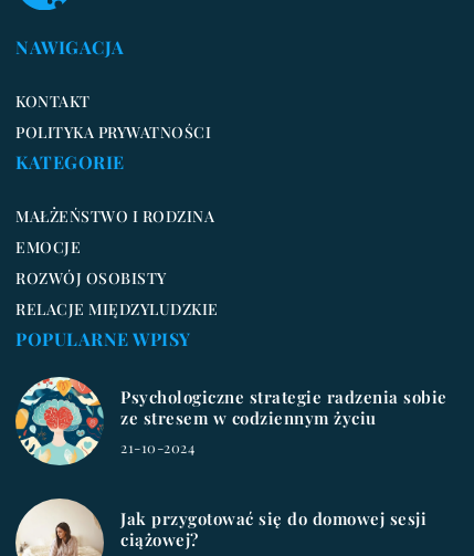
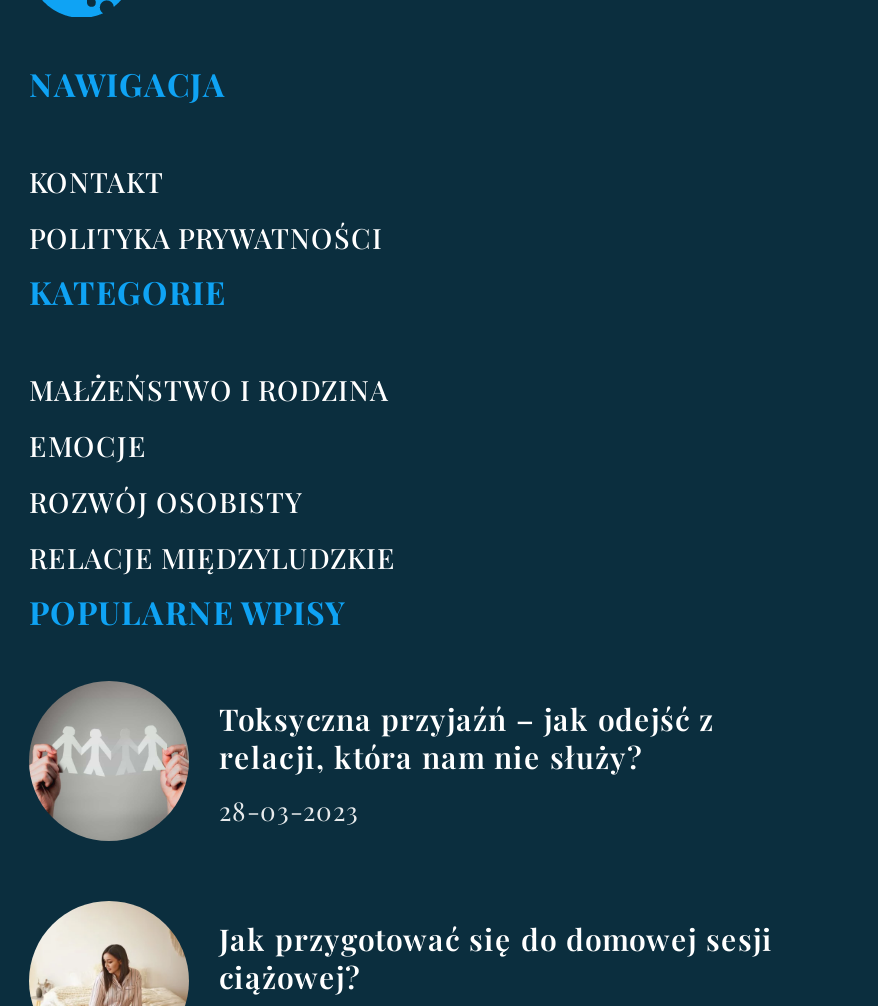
[14,377,447,466] [image] | Psychologiczne strategie radzenia sobie | ze stresem w codziennym życiu | 21-10-2024 -> [27,682,714,842] [image] | Toksyczna przyjaźń – jak odejść z | relacji, która nam nie służy? | 28-03-2023

